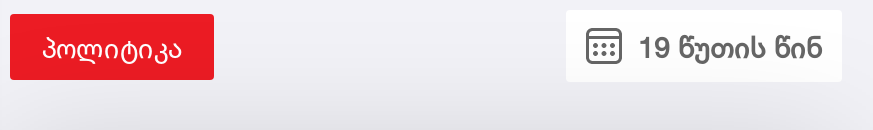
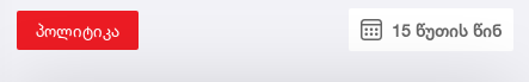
[638,29,822,63] 19 წუთის წინ -> [392,20,502,40] 15 წუთის წინ

